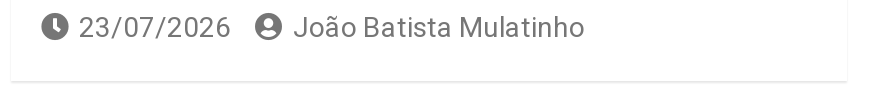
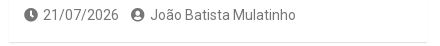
[79,11,585,43] 23/07/2026 João Batista Mulatinho -> [43,7,296,23] 21/07/2026 João Batista Mulatinho

